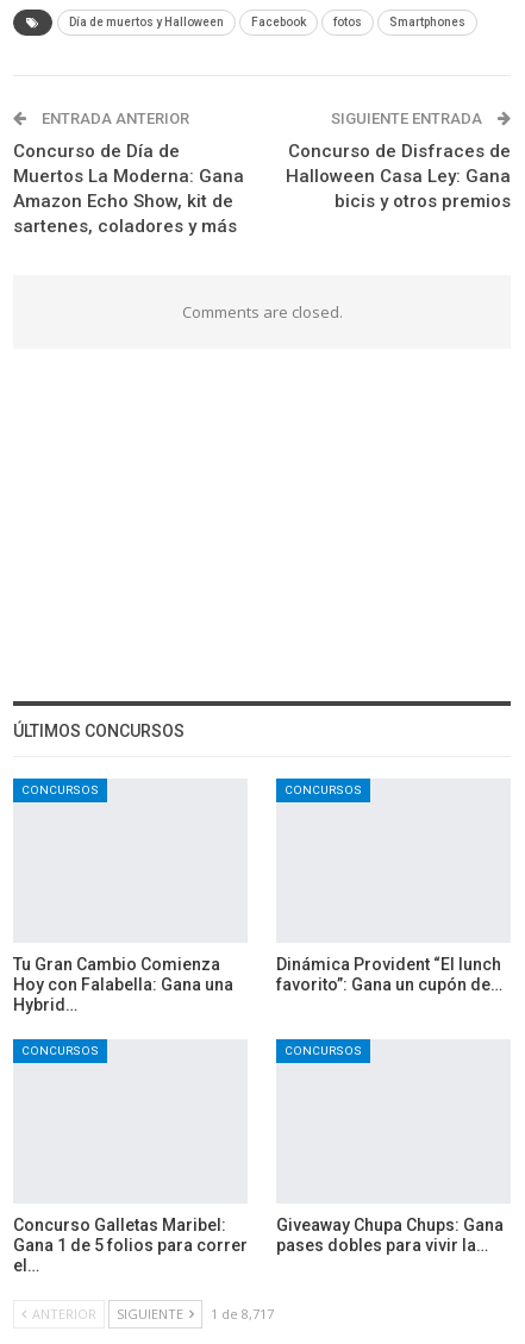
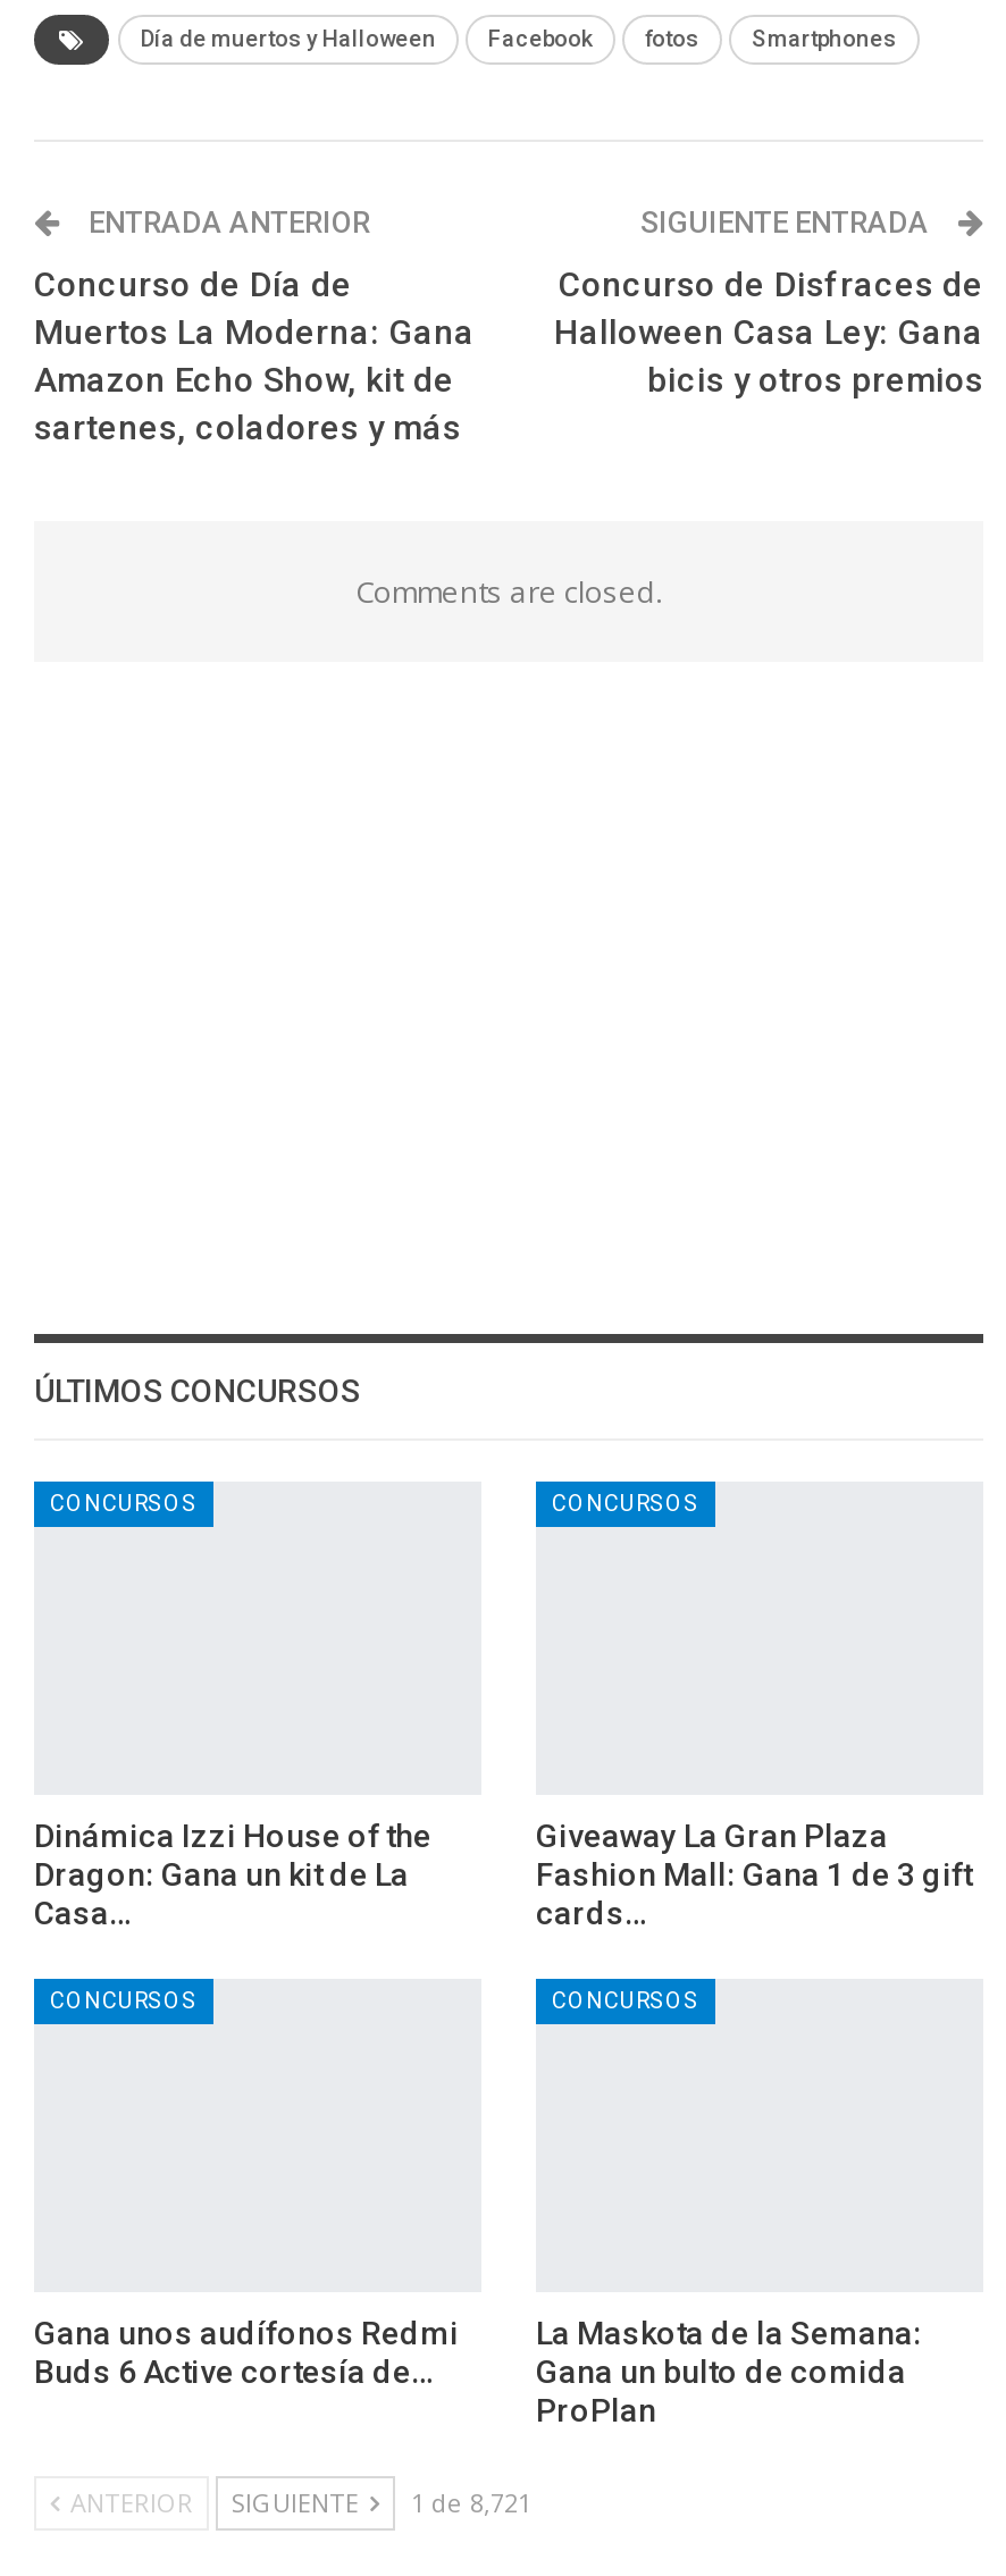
[13,955,233,1015] Tu Gran Cambio Comienza | Hoy con Falabella: Gana una | Hybrid… -> [34,1818,431,1932] Dinámica Izzi House of the | Dragon: Gana un kit de La | Casa…
[276,955,502,994] Dinámica Provident “El lunch | favorito”: Gana un cupón de… -> [536,1818,972,1932] Giveaway La Gran Plaza | Fashion Mall: Gana 1 de 3 gift | cards…
[13,1216,248,1275] Concurso Galletas Maribel: | Gana 1 de 5 folios para correr | el… -> [34,2315,459,2390] Gana unos audífonos Redmi | Buds 6 Active cortesía de…
[276,1216,504,1255] Giveaway Chupa Chups: Gana | pases dobles para vivir la… -> [536,2315,922,2429] La Maskota de la Semana: | Gana un bulto de comida | ProPlan
[29,1305,274,1323] ANTERIOR SIGUIENTE 1 de 8,717 -> [64,2486,531,2520] ANTERIOR SIGUIENTE 1 de 8,721

